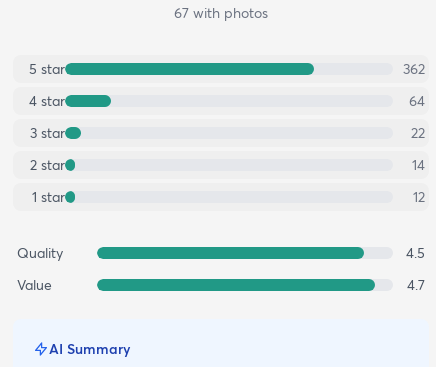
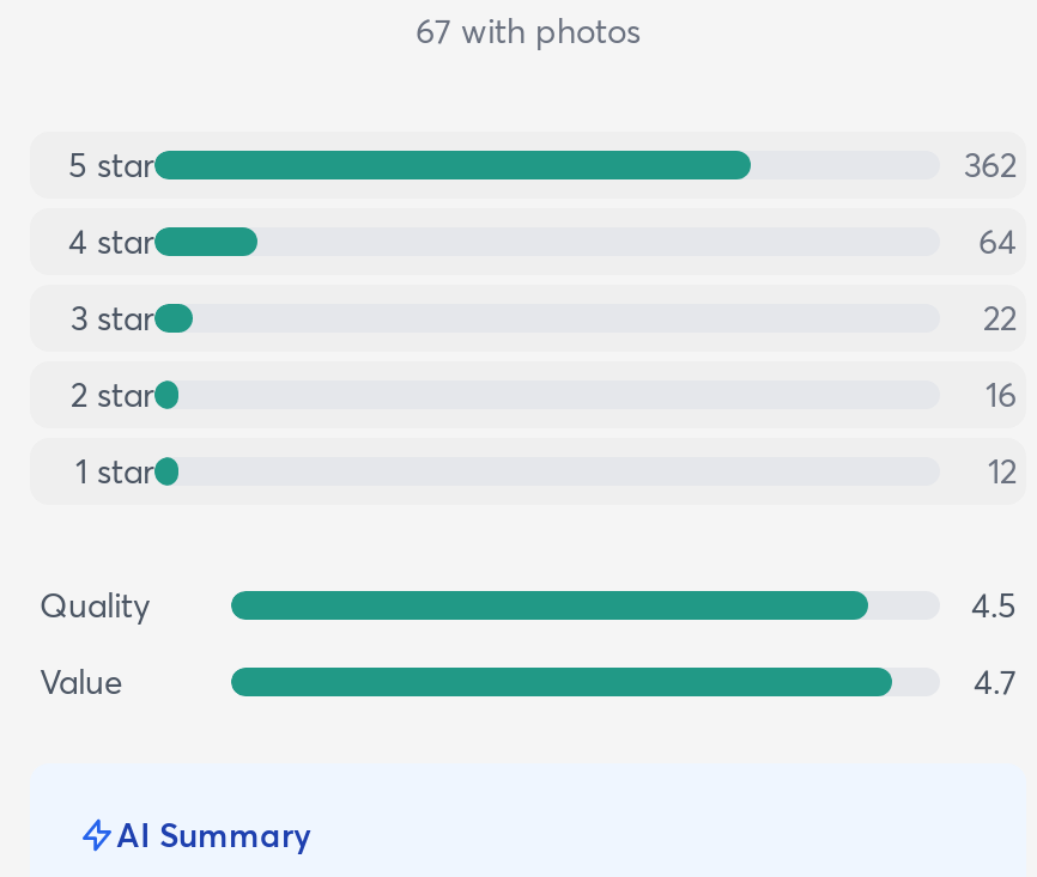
[412,156,425,174] 14 -> [986,373,1017,416] 16

